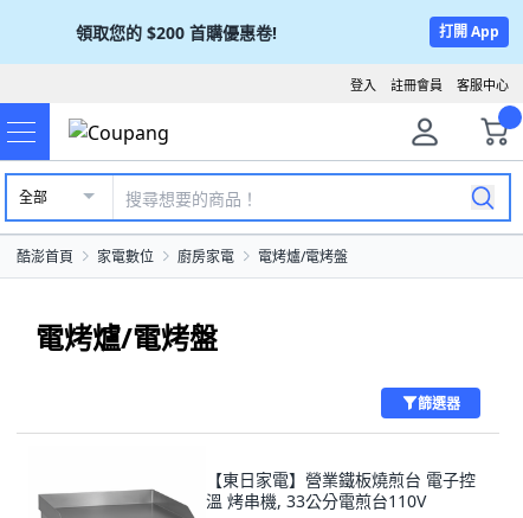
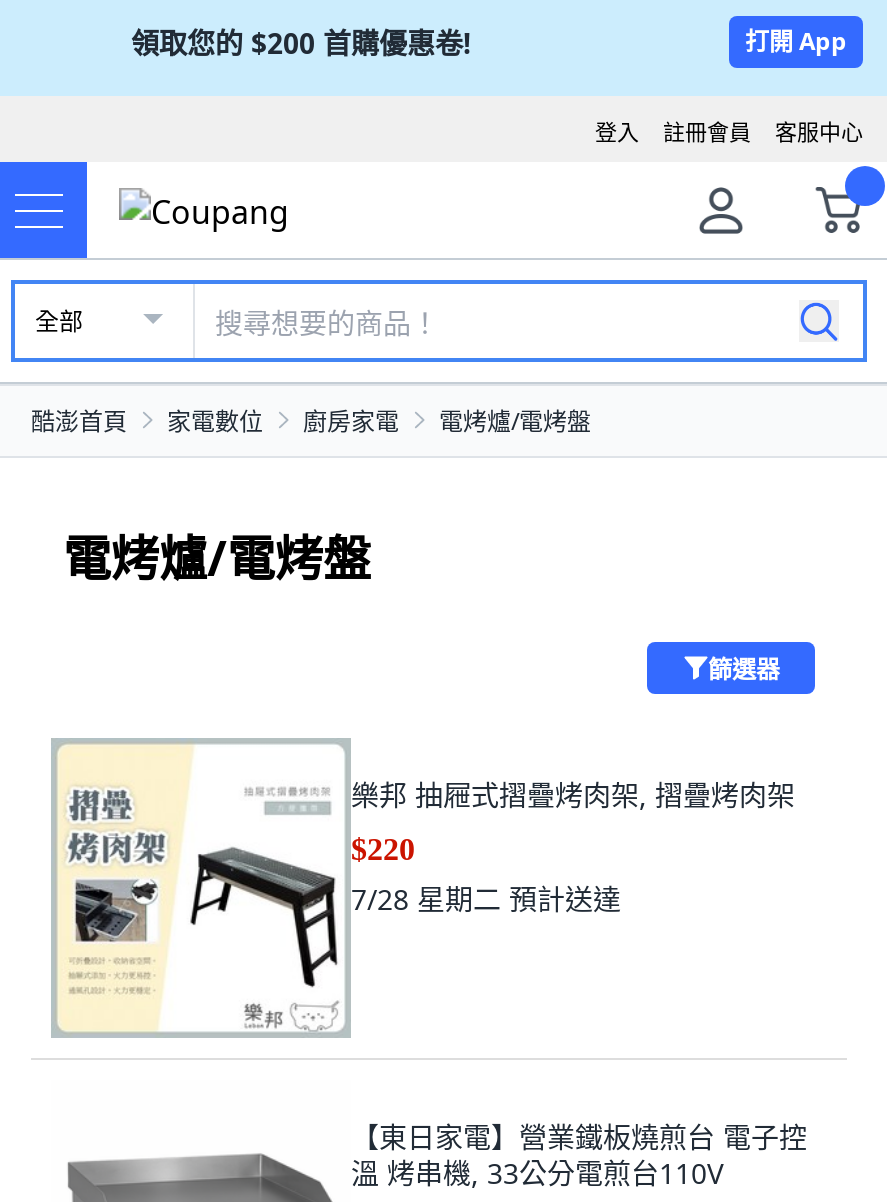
none -> [51,738,795,1038] [image] | 樂邦 抽屜式摺疊烤肉架, 摺疊烤肉架 | $220 | 7/28 星期二預計送達

